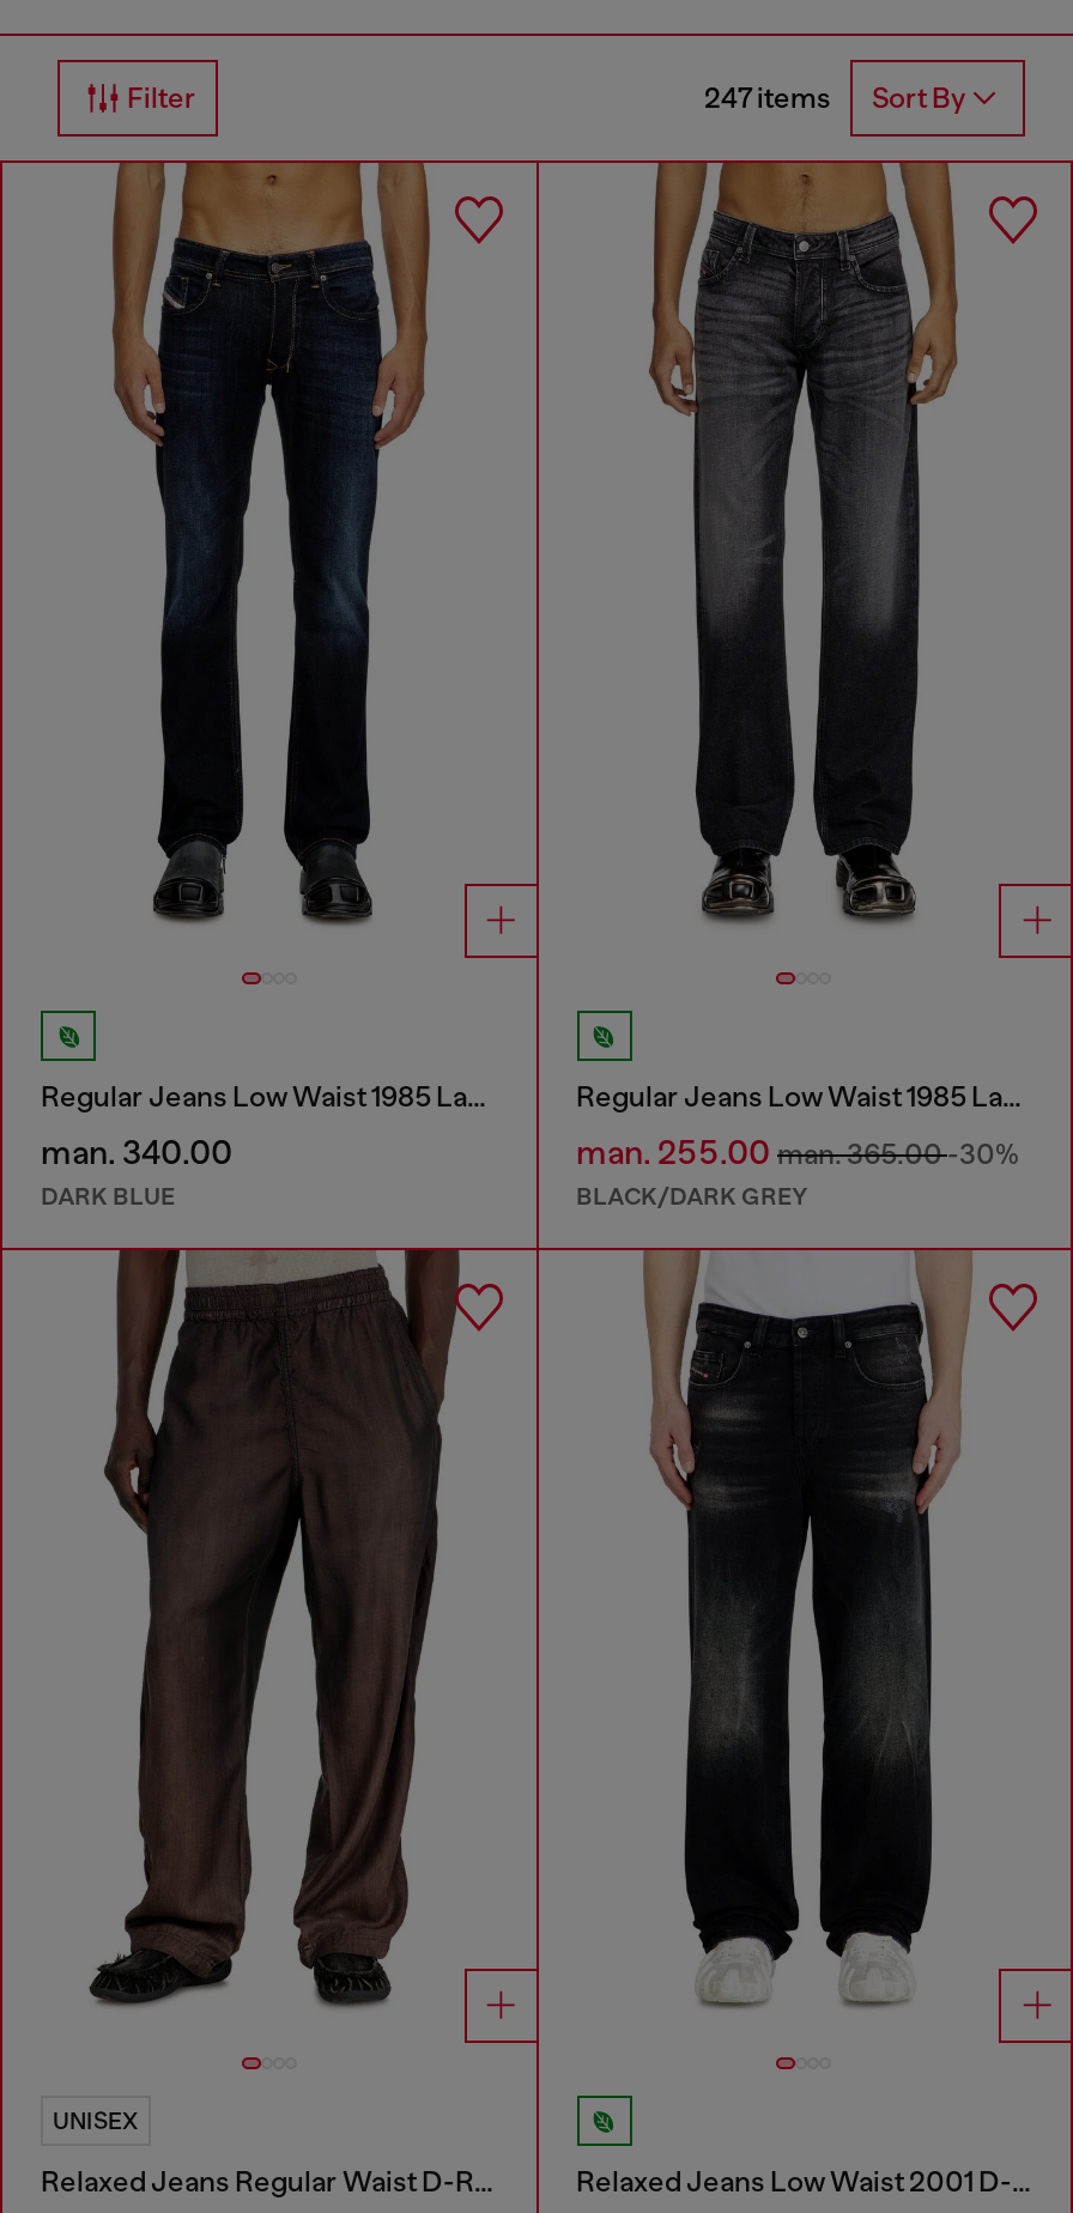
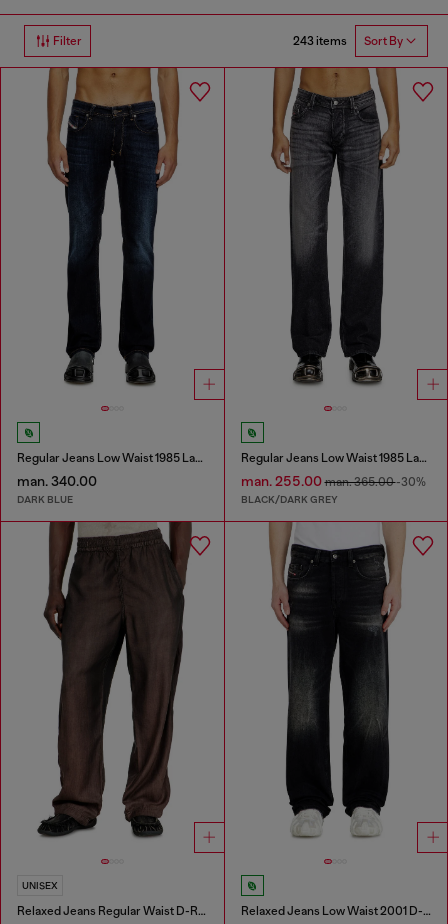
[704,81,965,116] 247 items Sort By -> [293,34,403,48] 243 items Sort By

